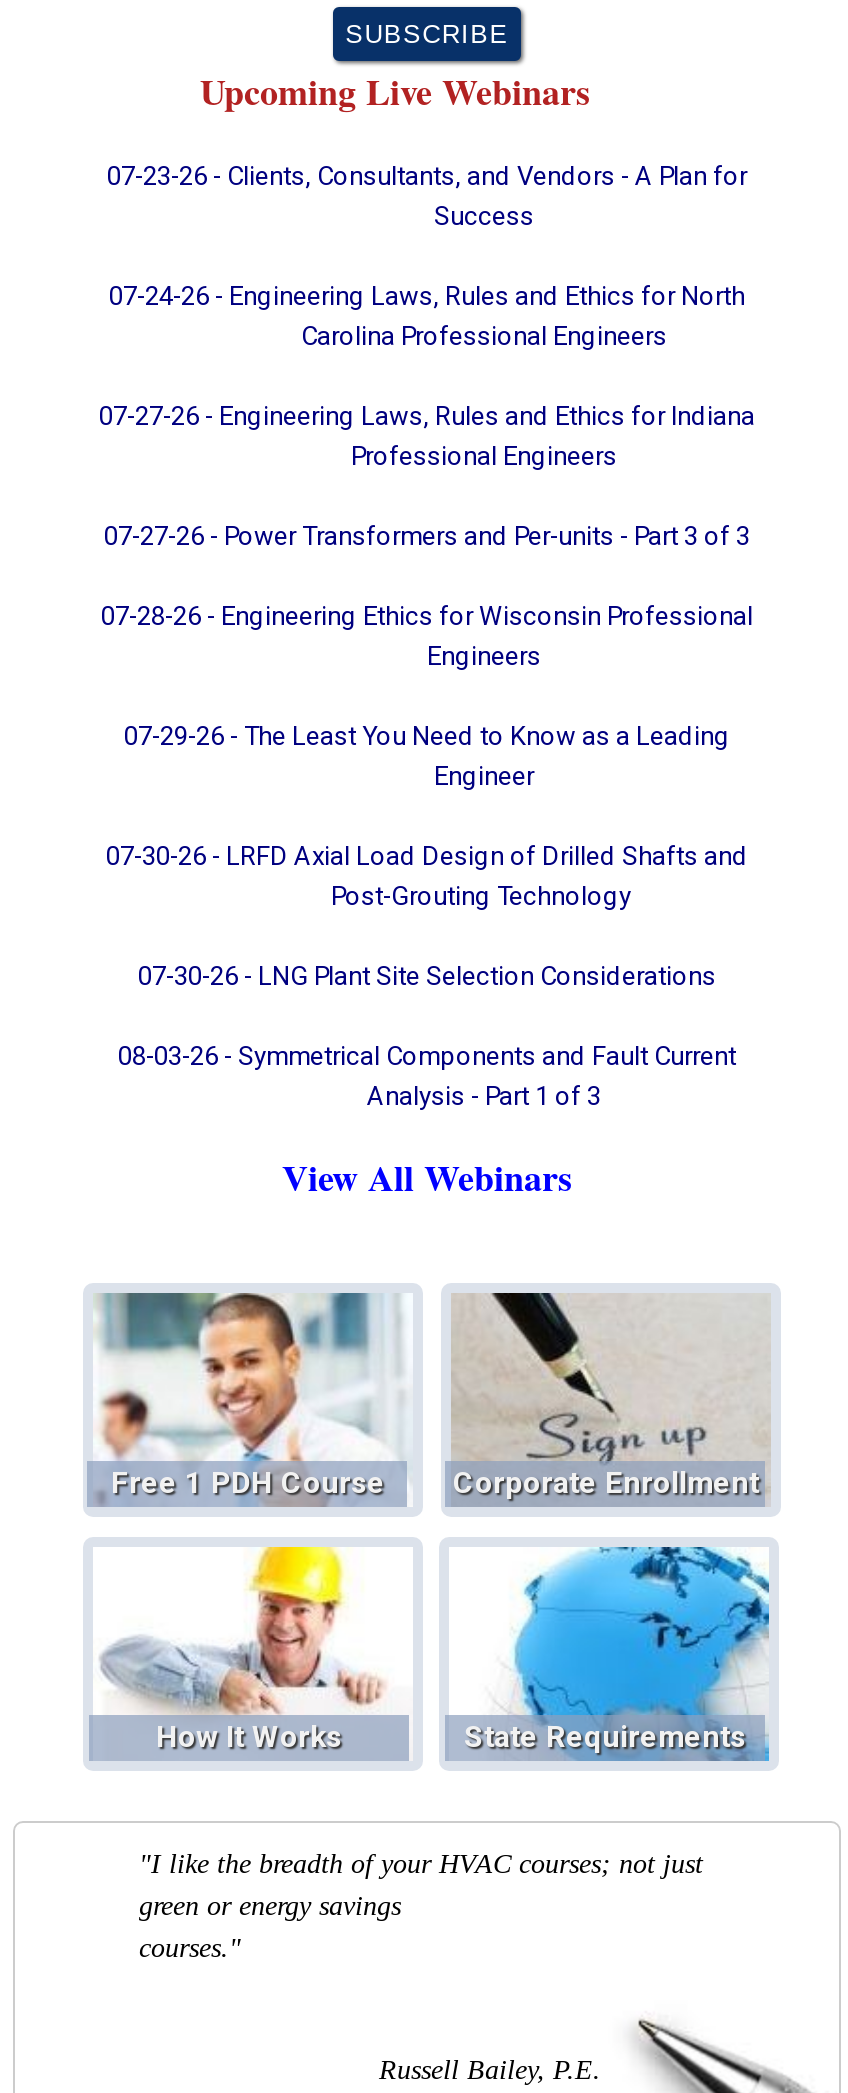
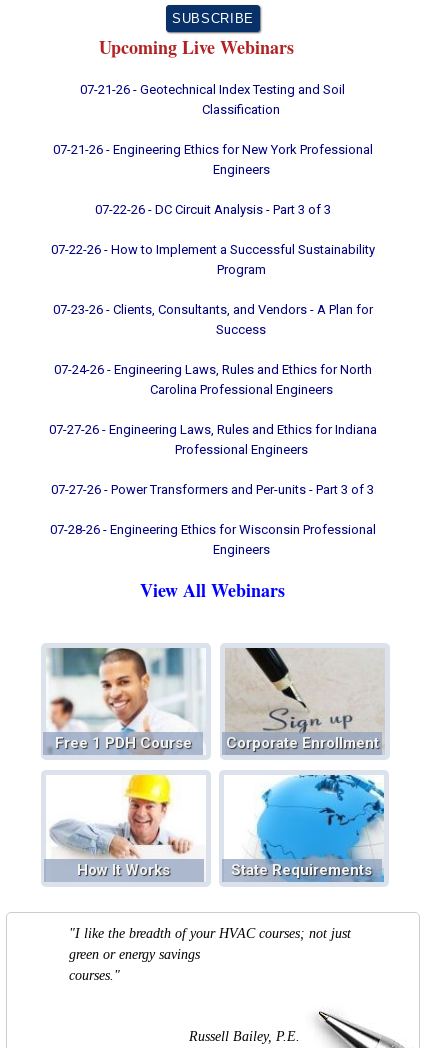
none -> [51,82,375,277] 07-21-26 - Geotechnical Index Testing and Soil | Classification | 07-21-26 - Engineering Ethics for New York Professional | Engineers | 07-22-26 - DC Circuit Analysis - Part 3 of 3 | 07-22-26 - How to Implement a Successful Sustainability | Program
moved [99,161,755,671] -> [49,302,377,557]: 07-23-26 - Clients, Consultants, and Vendors - A Plan for | Success | 07-24-26 - Engineering Laws, Rules and Ethics for North | ... | 07-28-26 - Engineering Ethics for Wisconsin Professional | Engineers
[106,721,748,1111] 07-29-26 - The Least You Need to Know as a Leading | Engineer | 07-30-26 - LRFD Axial Load Design of Drilled Shafts and | Post-Grouting Technology | 07-30-26 - LNG Plant Site Selection Considerations | 08-03-26 - Symmetrical Components and Fault Current | Analysis - Part 1 of 3 -> none

